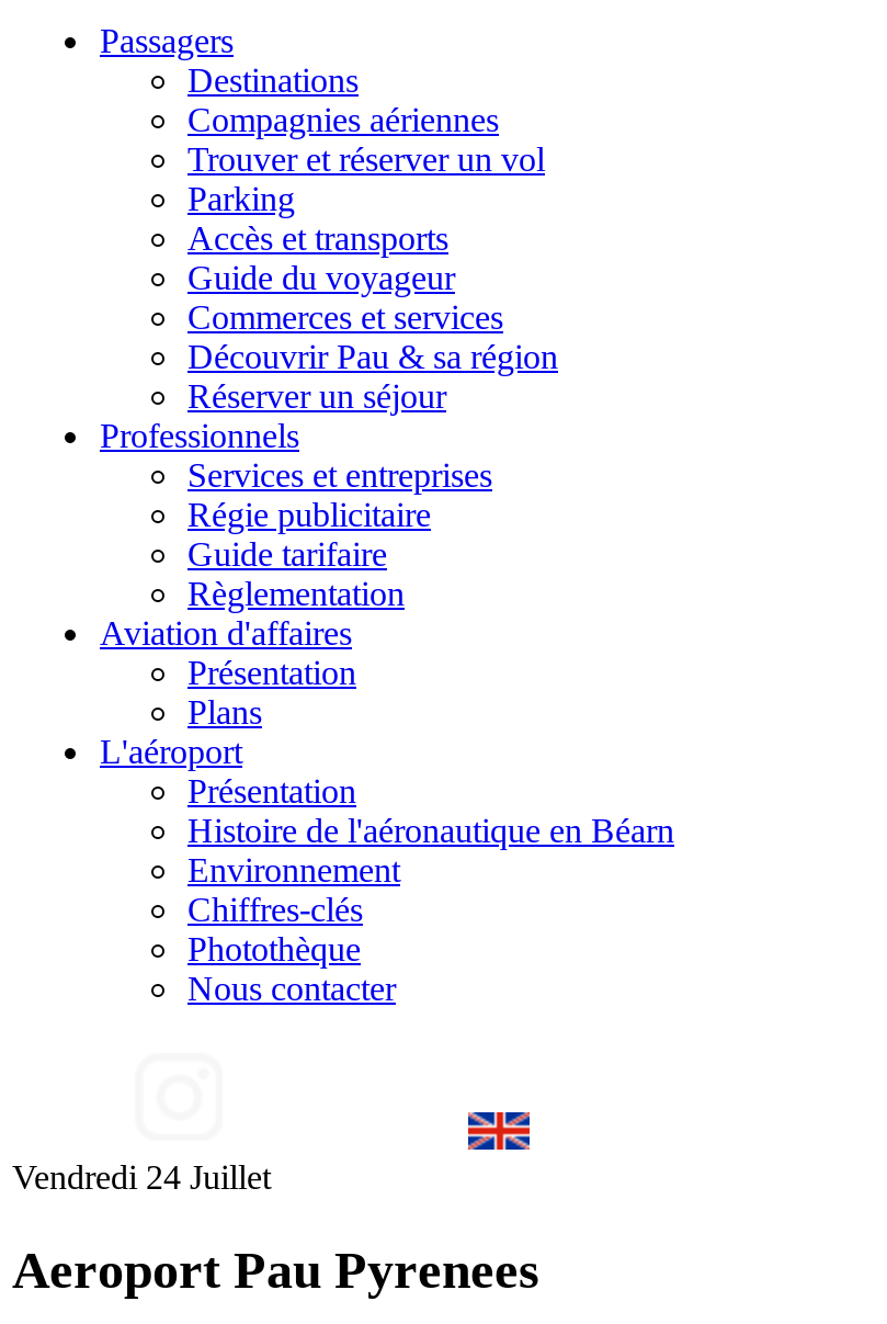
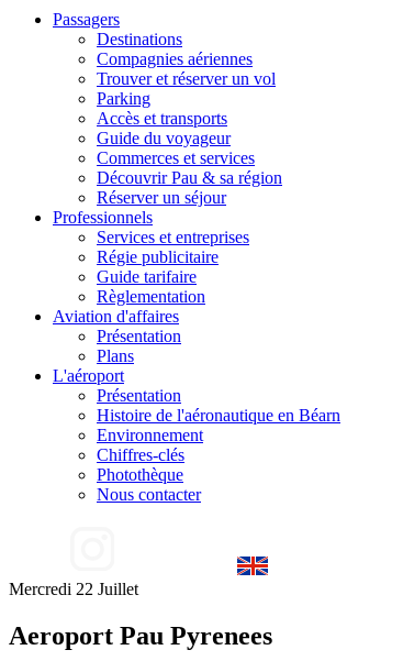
[12,1158,288,1196] Vendredi 24 Juillet -> [9,580,147,598] Mercredi 22 Juillet

